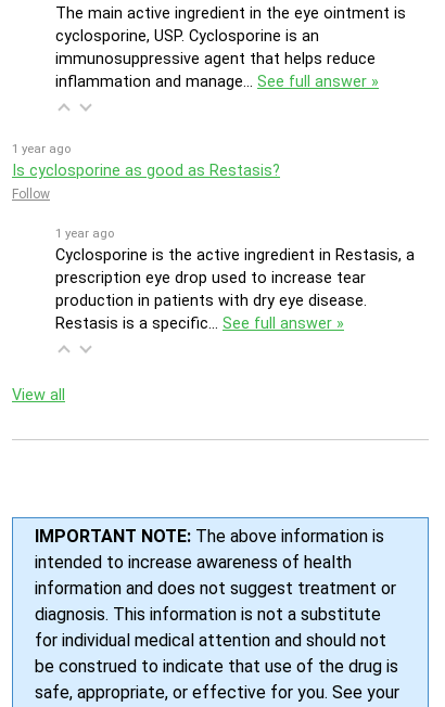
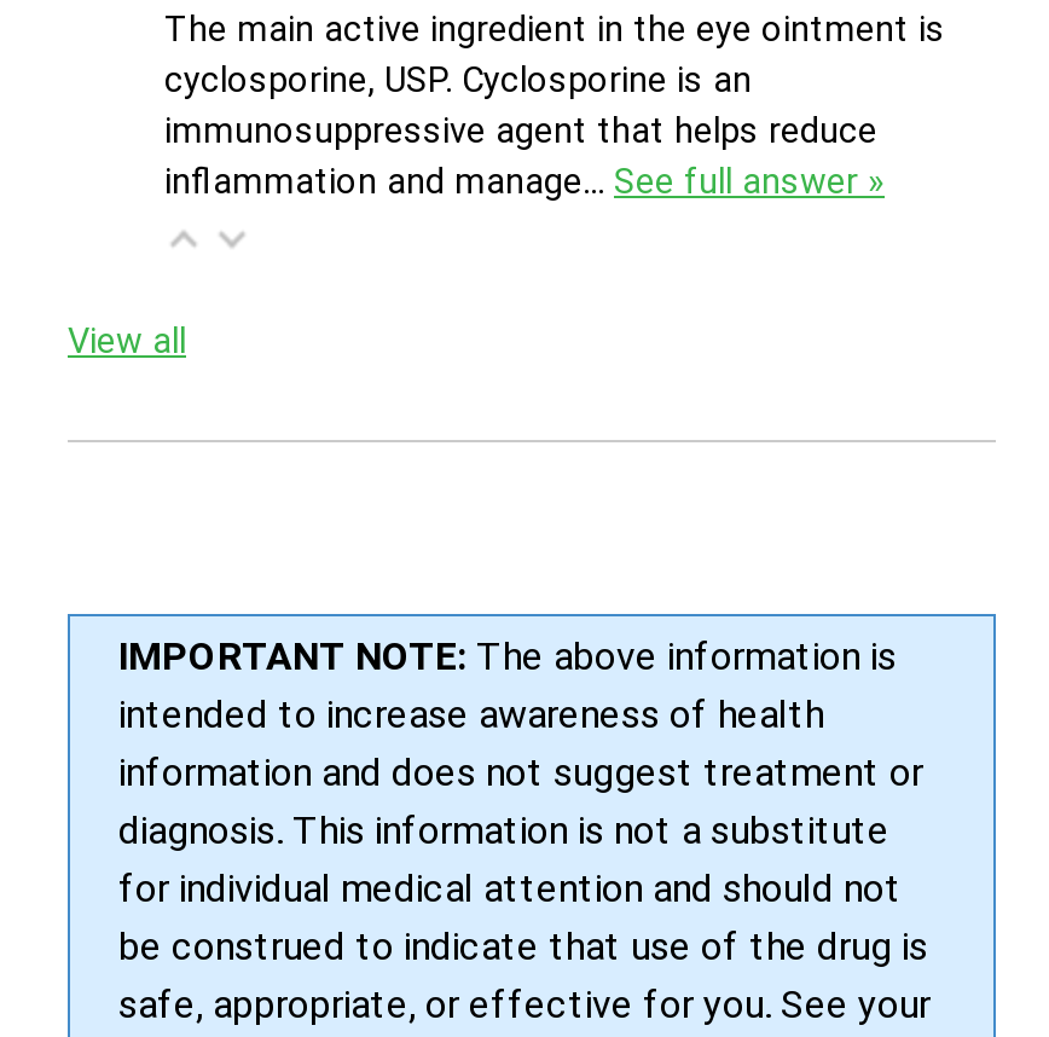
[12,141,415,333] 1 year ago | Is cyclosporine as good as Restasis? | Follow | 1 year ago | Cyclosporine is the active ingredient in Restasis, a | prescription eye drop used to increase tear | production in patients with dry eye disease. | Restasis is a specific… See full answer » -> none

